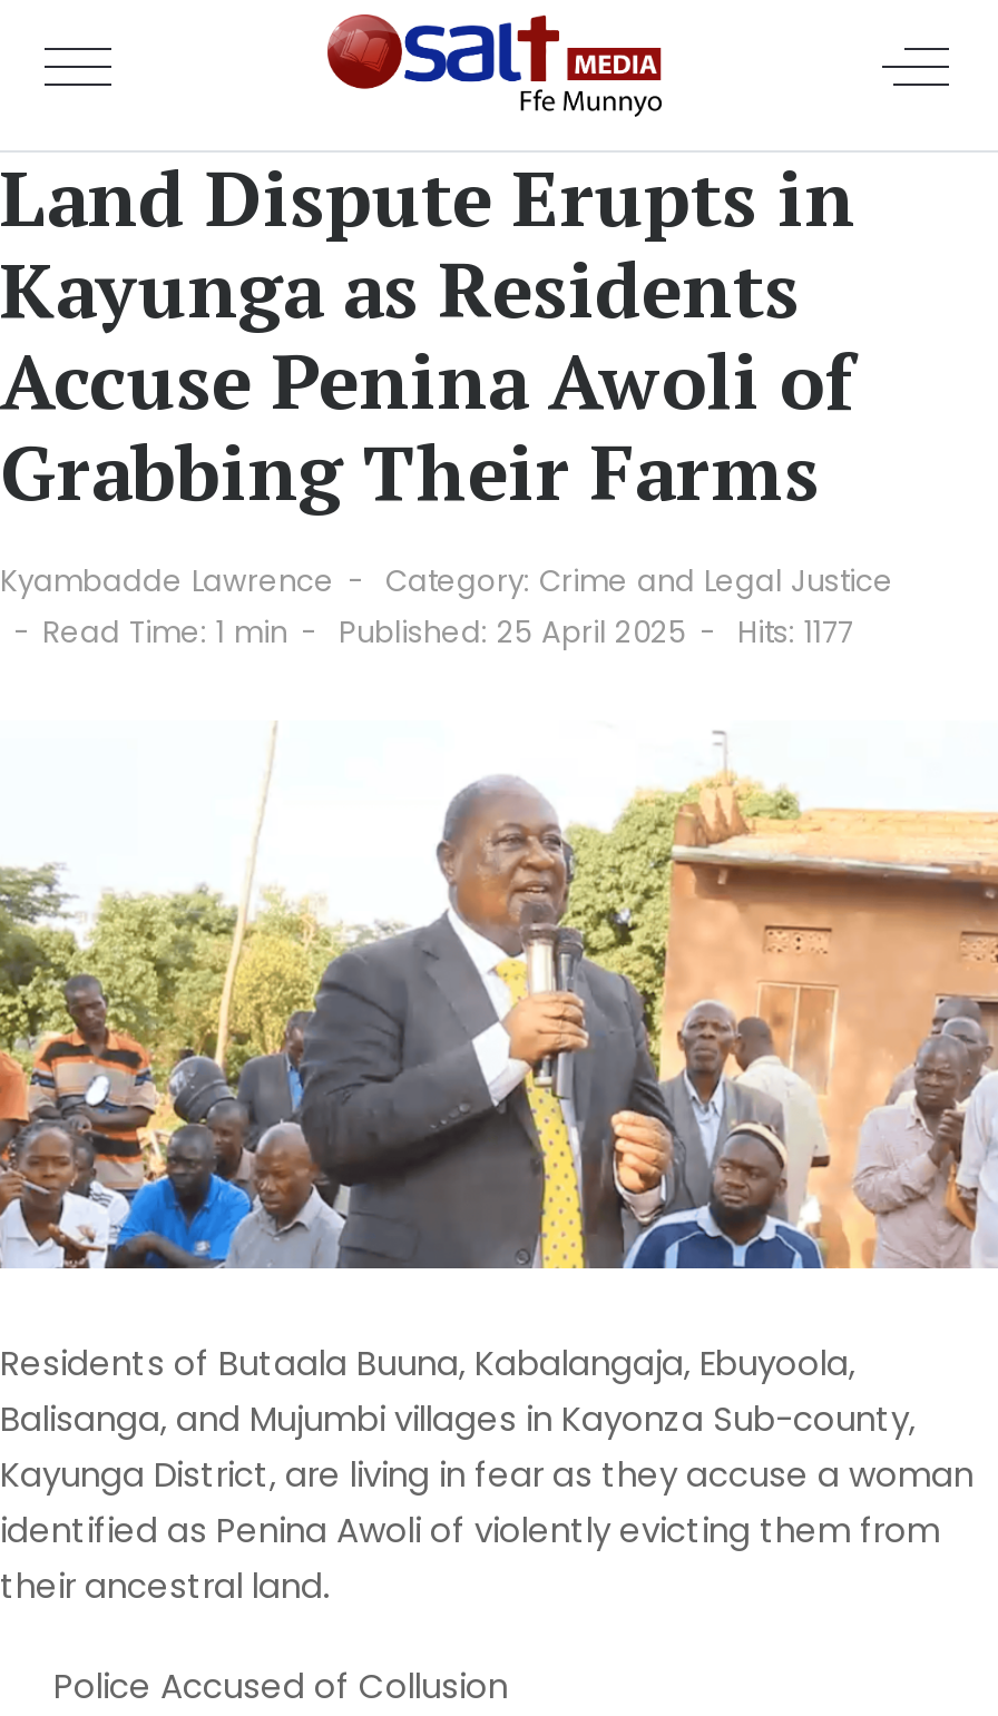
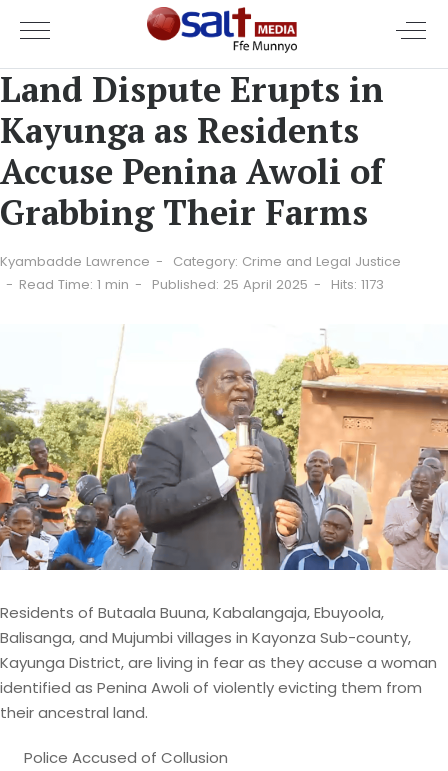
[42,612,853,654] Read Time: 1 min Published: 25 April 2025 Hits: 1177 -> [19,275,384,294] Read Time: 1 min Published: 25 April 2025 Hits: 1173

